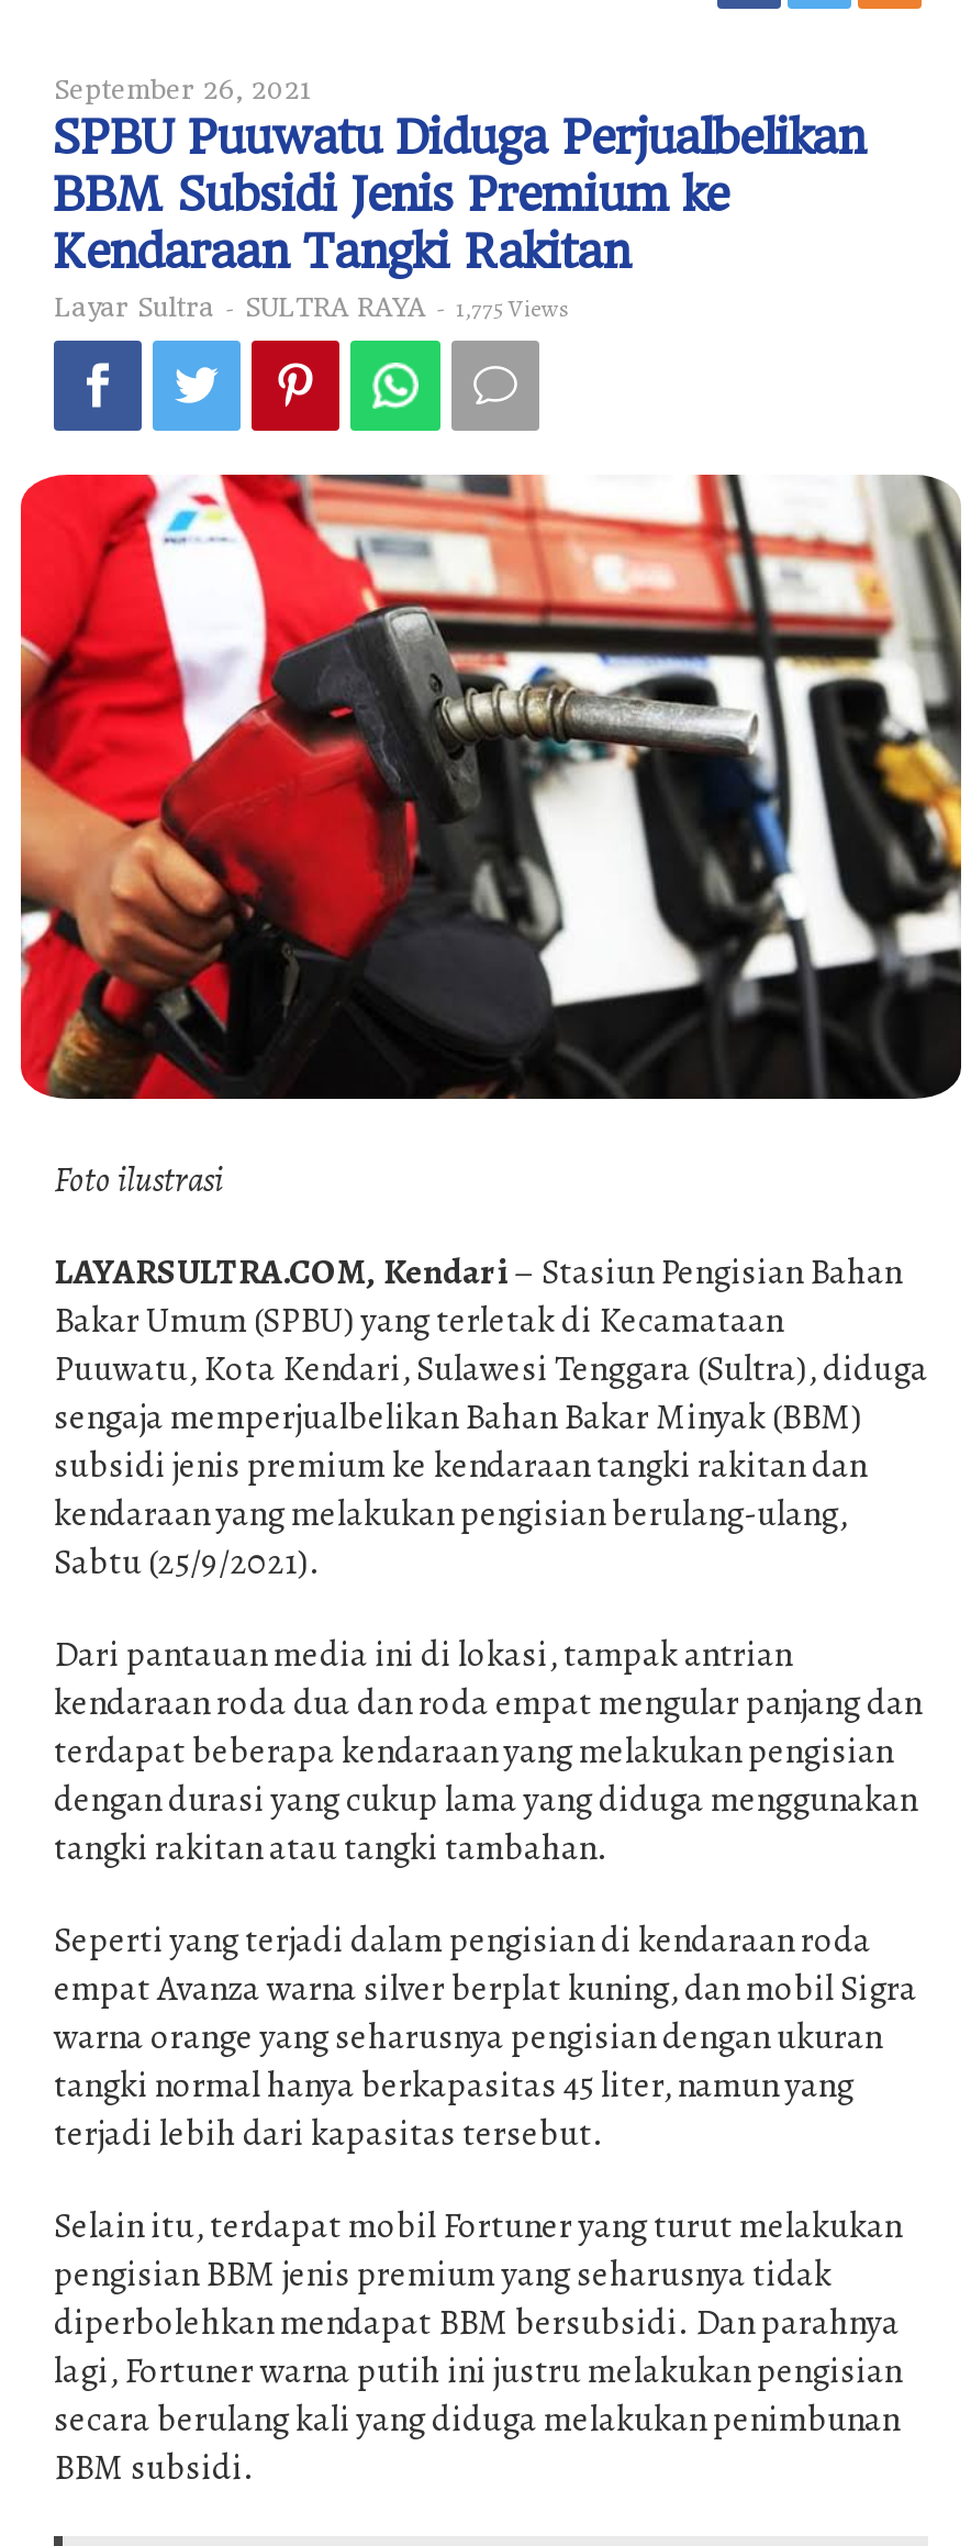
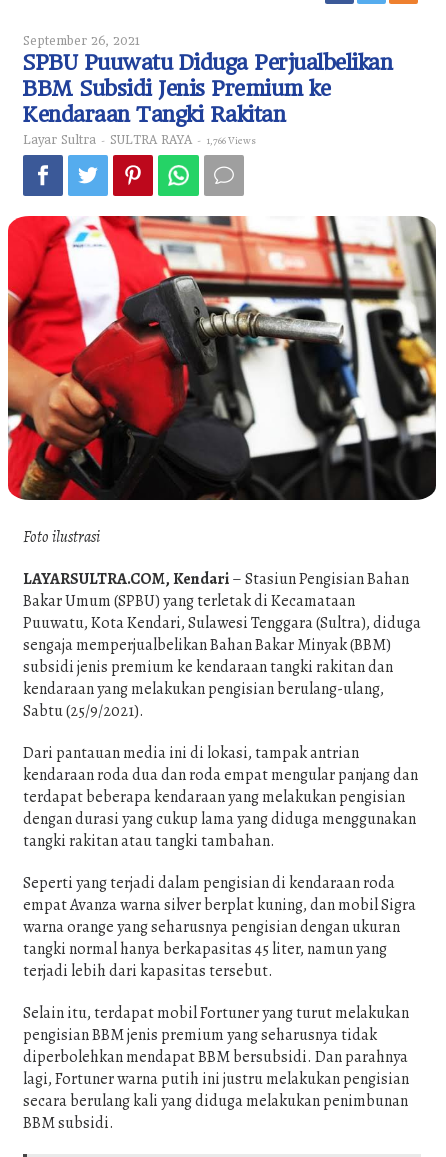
[54,292,570,325] Layar Sultra - SULTRA RAYA - 1,775 Views -> [23,133,256,148] Layar Sultra - SULTRA RAYA - 1,766 Views

